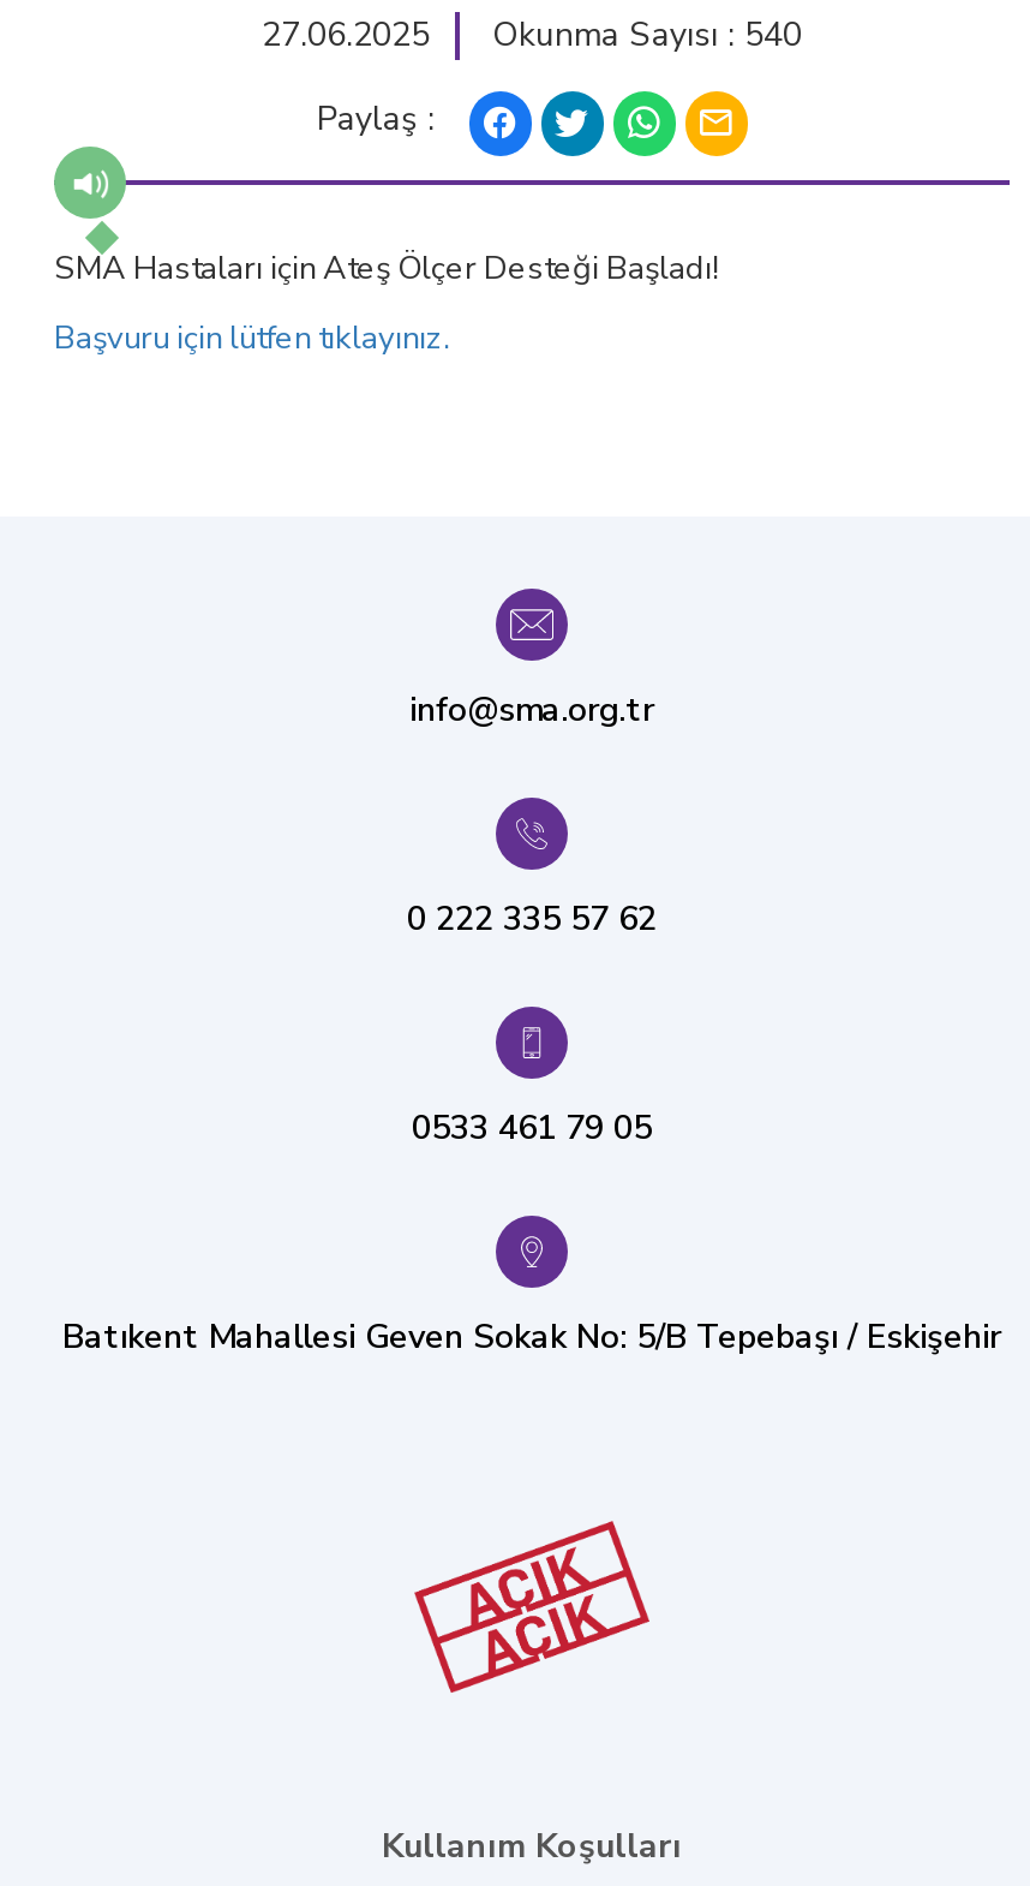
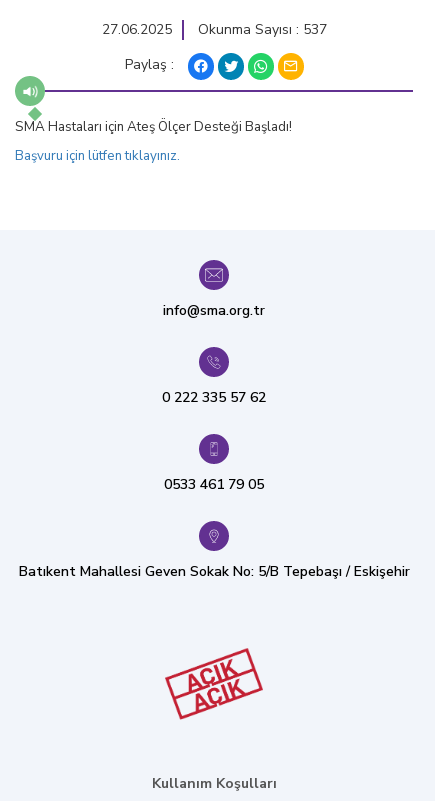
[492,11,802,56] Okunma Sayısı : 540 -> [197,19,326,38] Okunma Sayısı : 537

